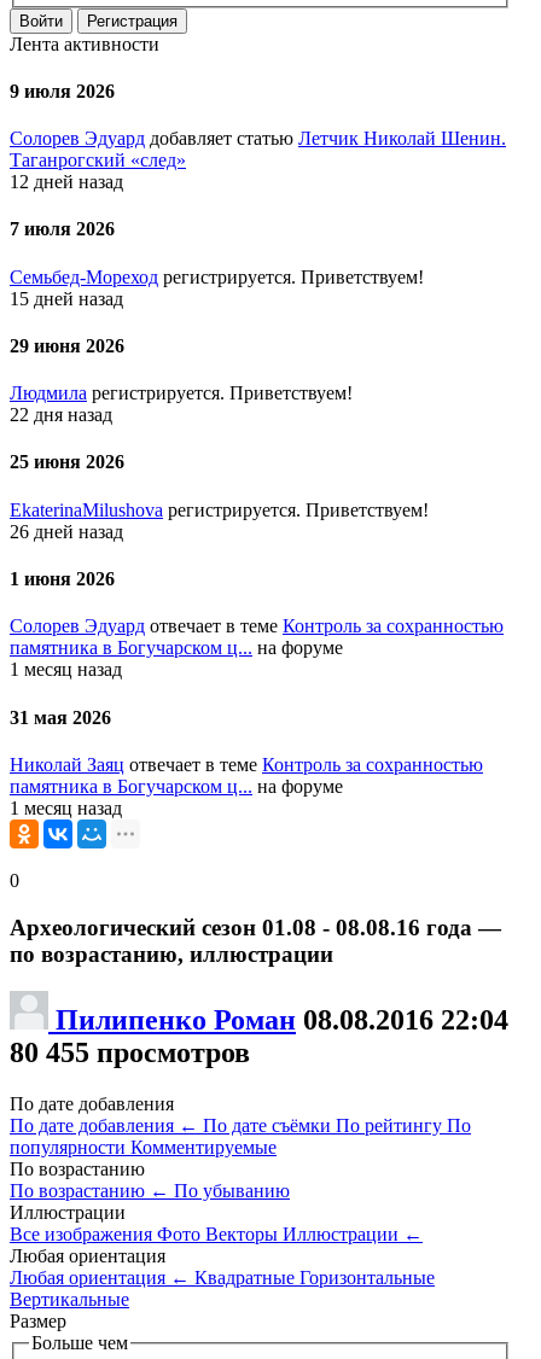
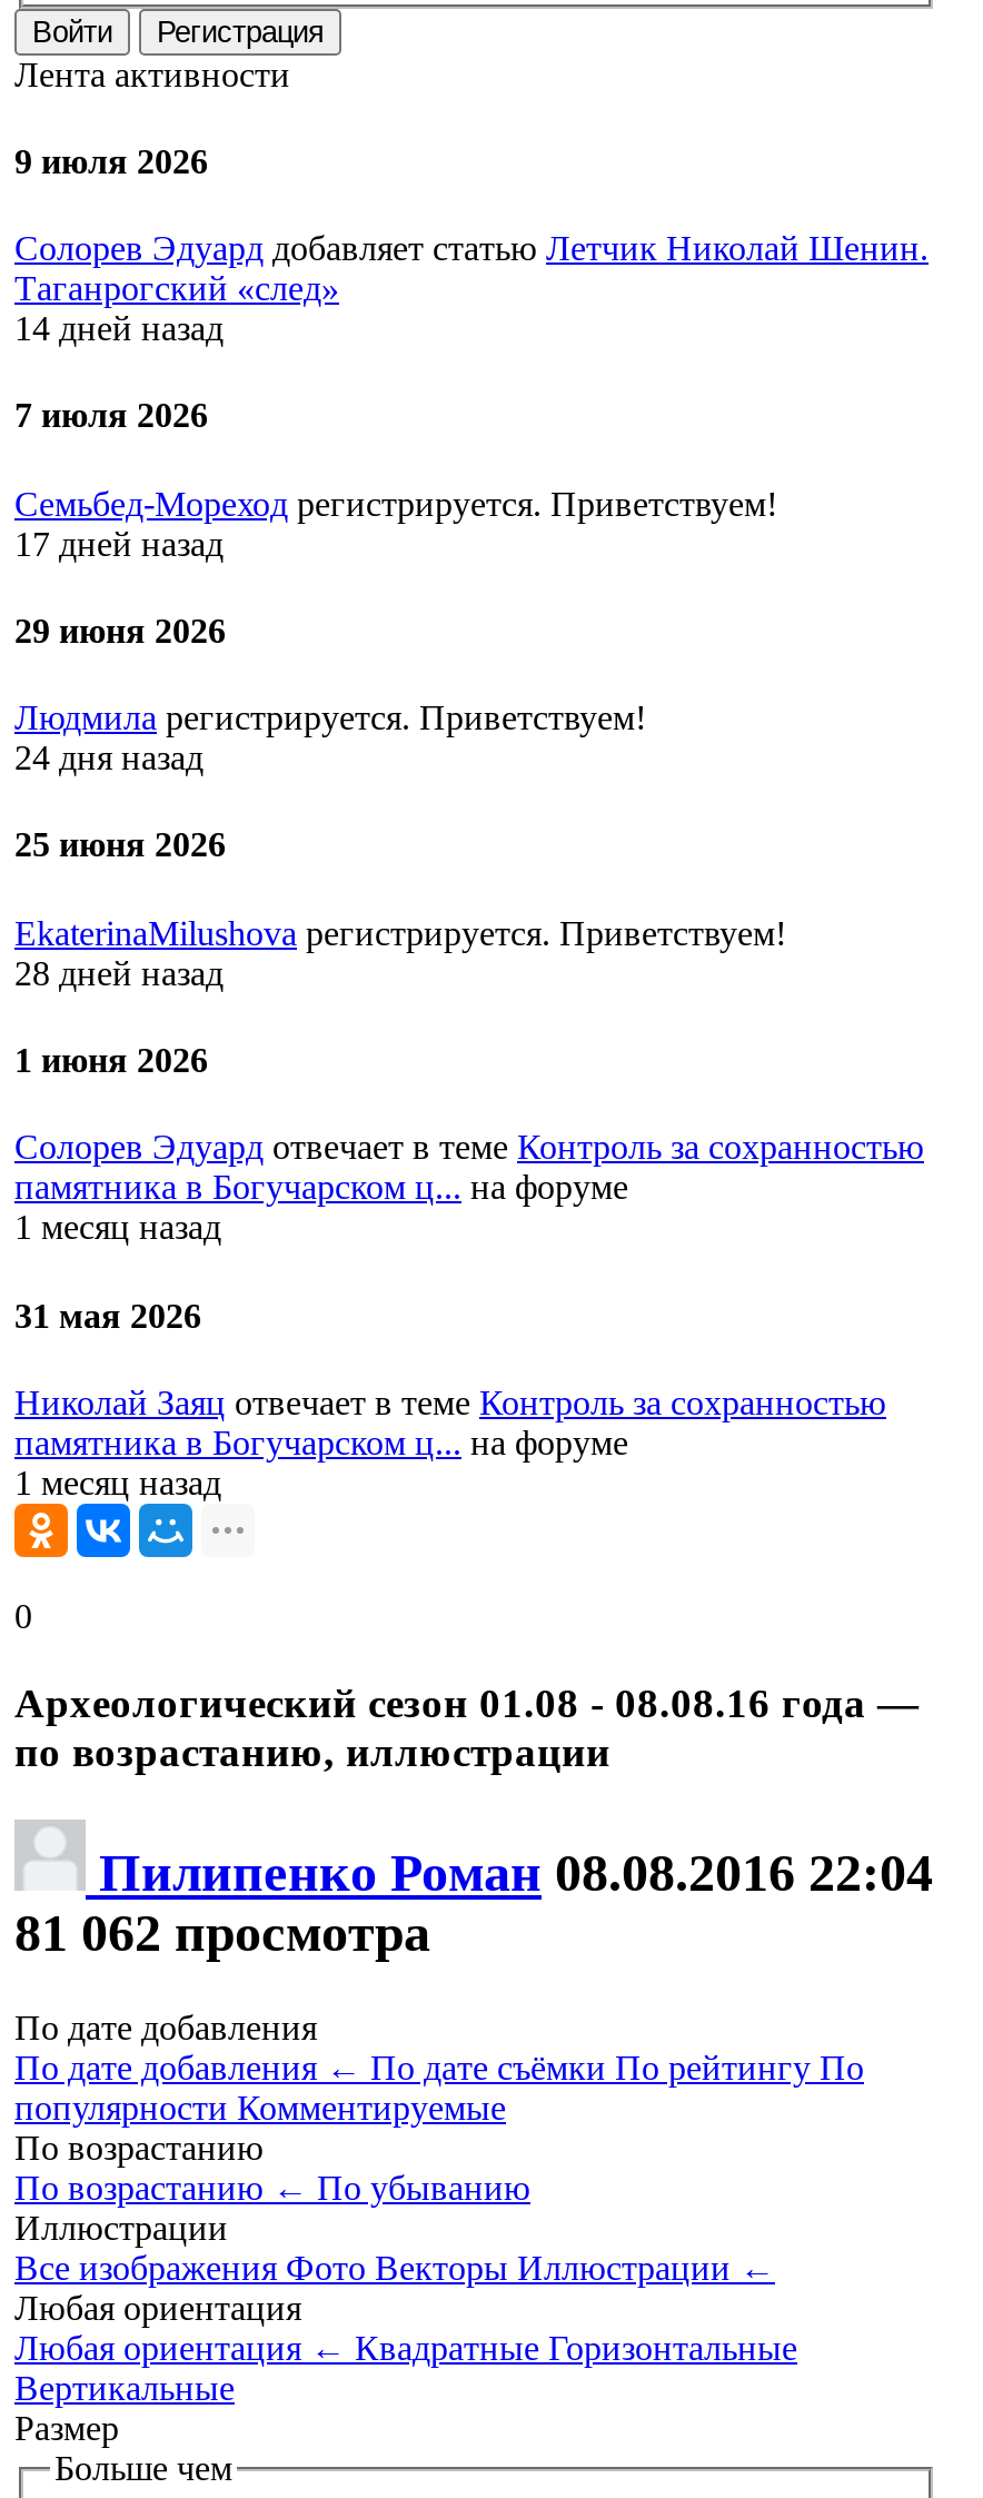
[10,172,123,192] 12 дней назад -> [14,309,224,347] 14 дней назад
[10,288,123,309] 15 дней назад -> [14,524,224,562] 17 дней назад
[10,405,112,425] 22 дня назад -> [14,739,203,777] 24 дня назад
[10,521,123,542] 26 дней назад -> [14,954,224,991] 28 дней назад
[10,1037,250,1069] 80 455 просмотров -> [14,1905,430,1963] 81 062 просмотра

